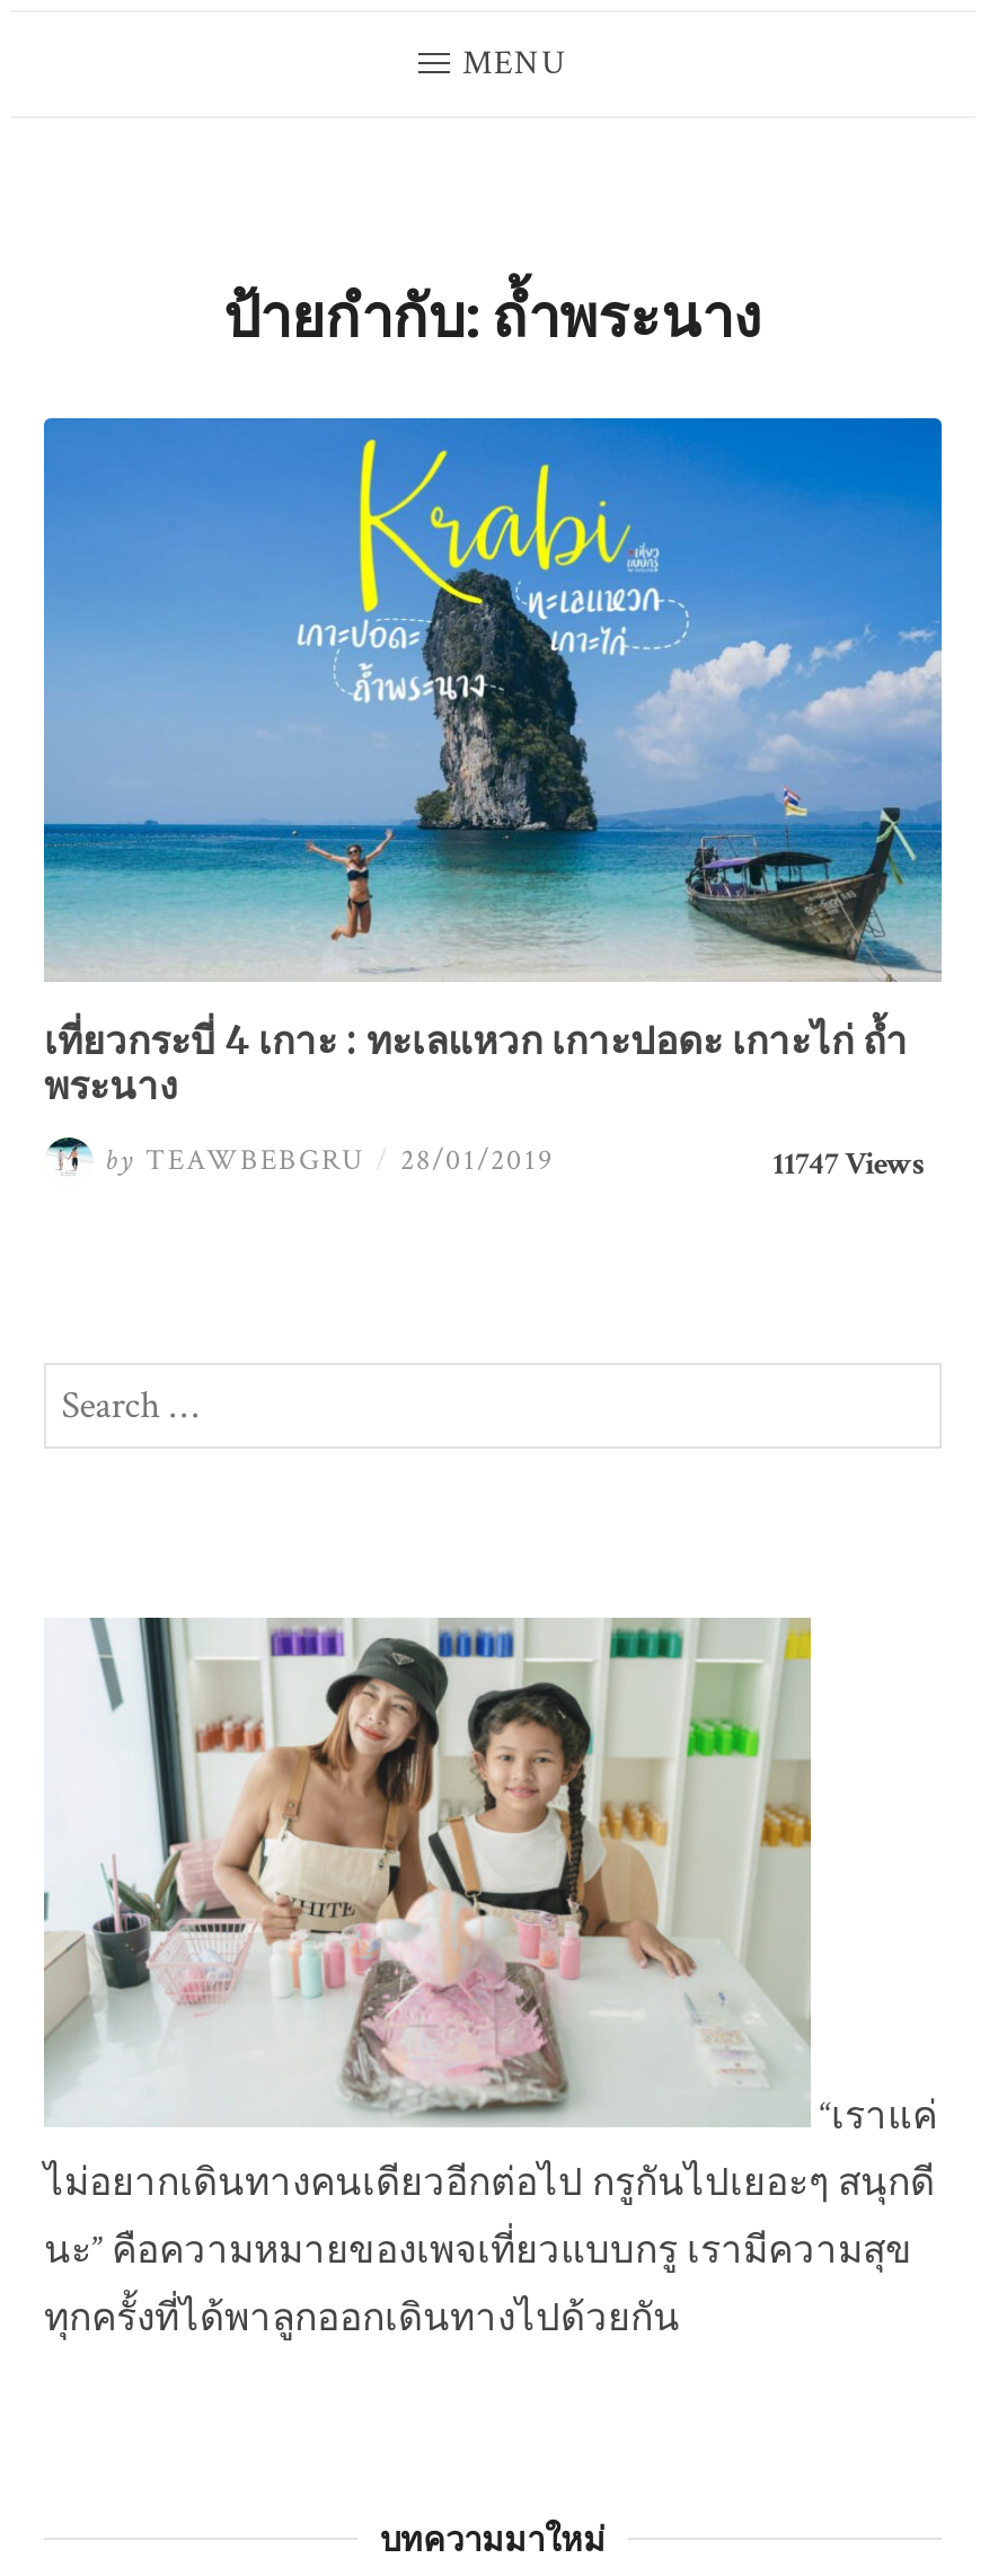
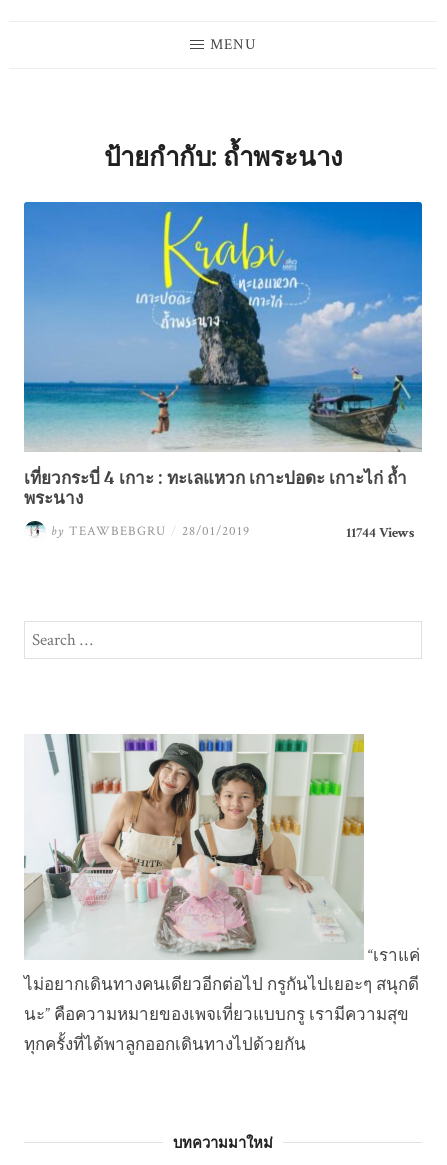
[772,1144,924,1185] 11747 Views -> [346,524,414,542] 11744 Views

